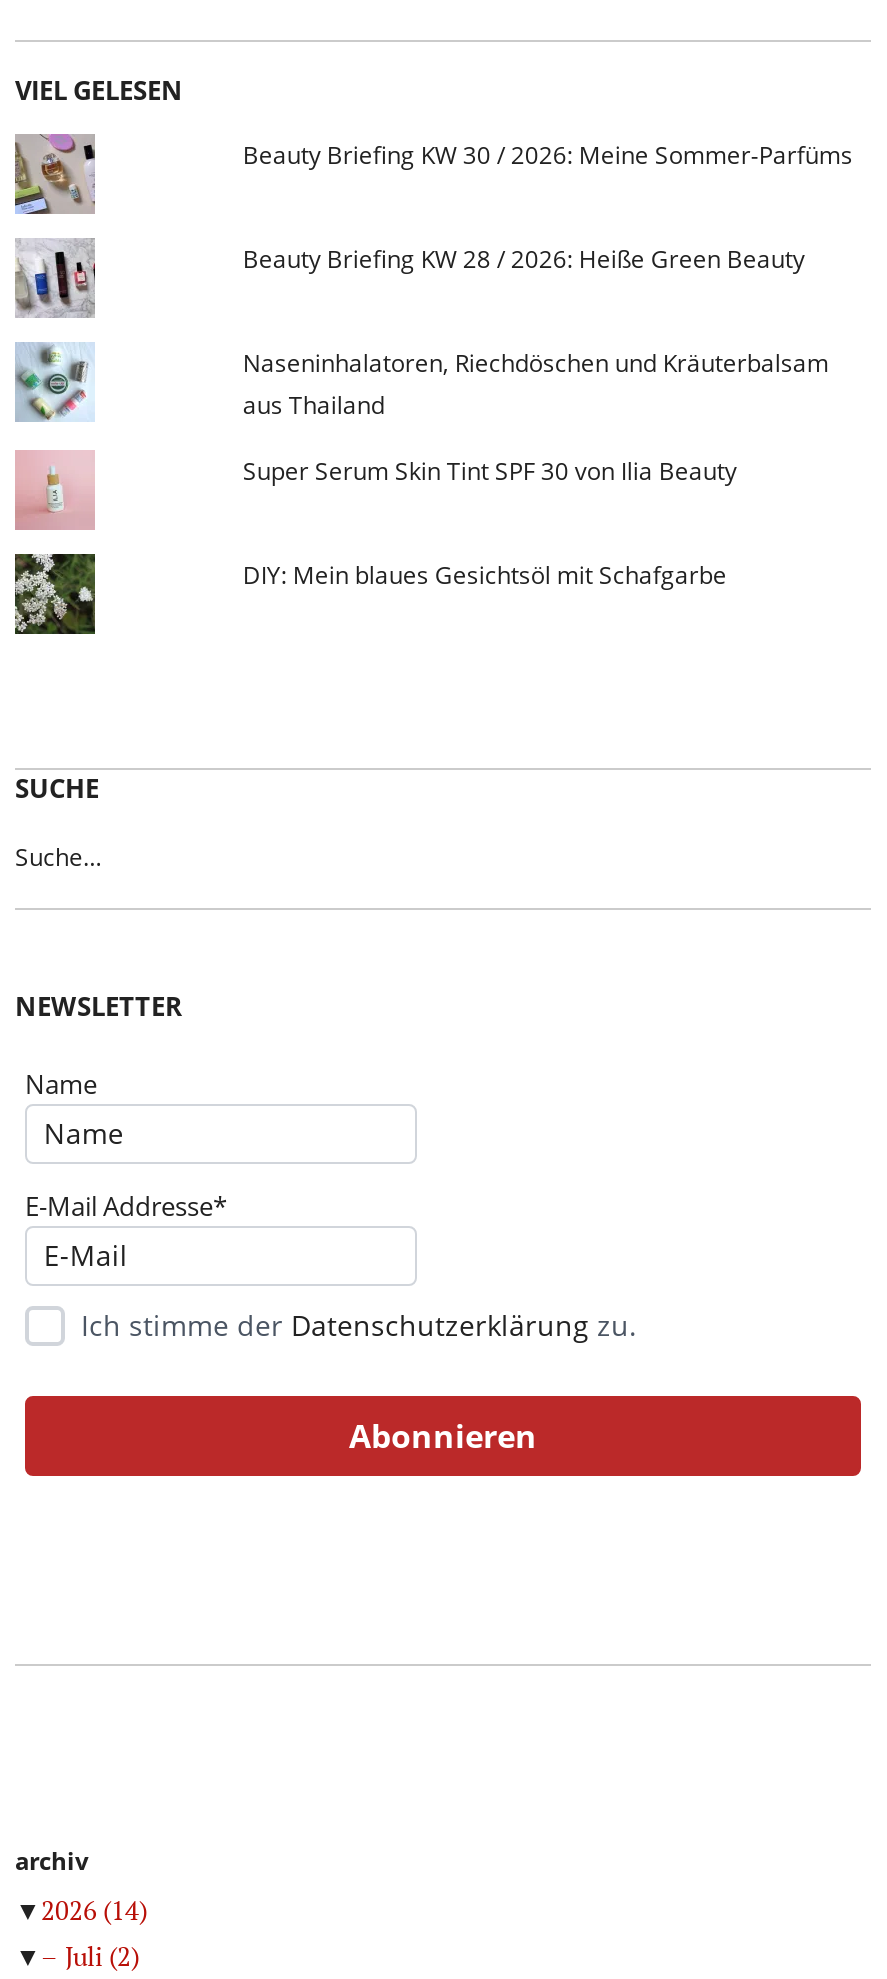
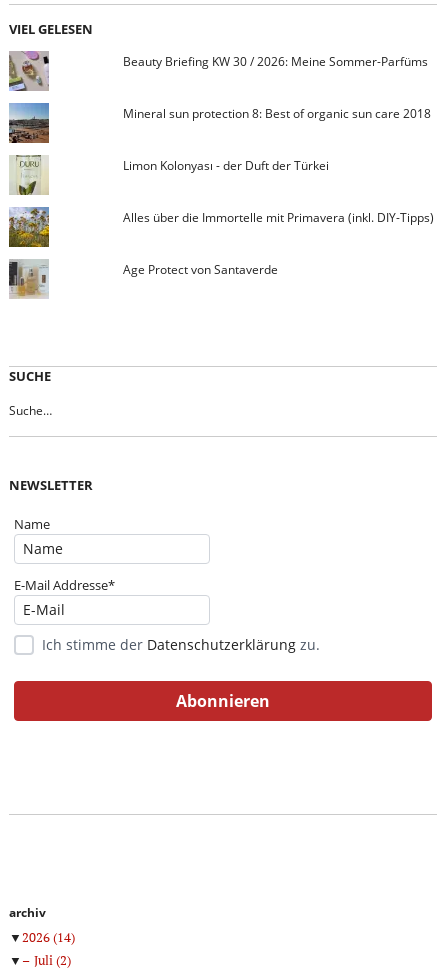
[15,239,95,319] [image] -> [9,103,49,144] [image]
[243,241,805,275] Beauty Briefing KW 28 / 2026: Heiße Green Beauty -> [123,105,431,122] Mineral sun protection 8: Best of organic sun care 2018
[15,343,93,423] [image] -> [10,154,49,196] [image]
[243,345,829,421] Naseninhalatoren, Riechdöschen und Kräuterbalsam | aus Thailand -> [123,157,329,174] Limon Kolonyası - der Duft der Türkei
[15,449,95,531] [image] -> [9,206,50,248] [image]
[243,453,737,487] Super Serum Skin Tint SPF 30 von Ilia Beauty -> [123,209,434,226] Alles über die Immortelle mit Primavera (inkl. DIY-Tipps)
[15,553,97,637] [image] -> [9,260,49,300] [image]
[243,557,727,591] DIY: Mein blaues Gesichtsöl mit Schafgarbe -> [123,261,278,278] Age Protect von Santaverde

